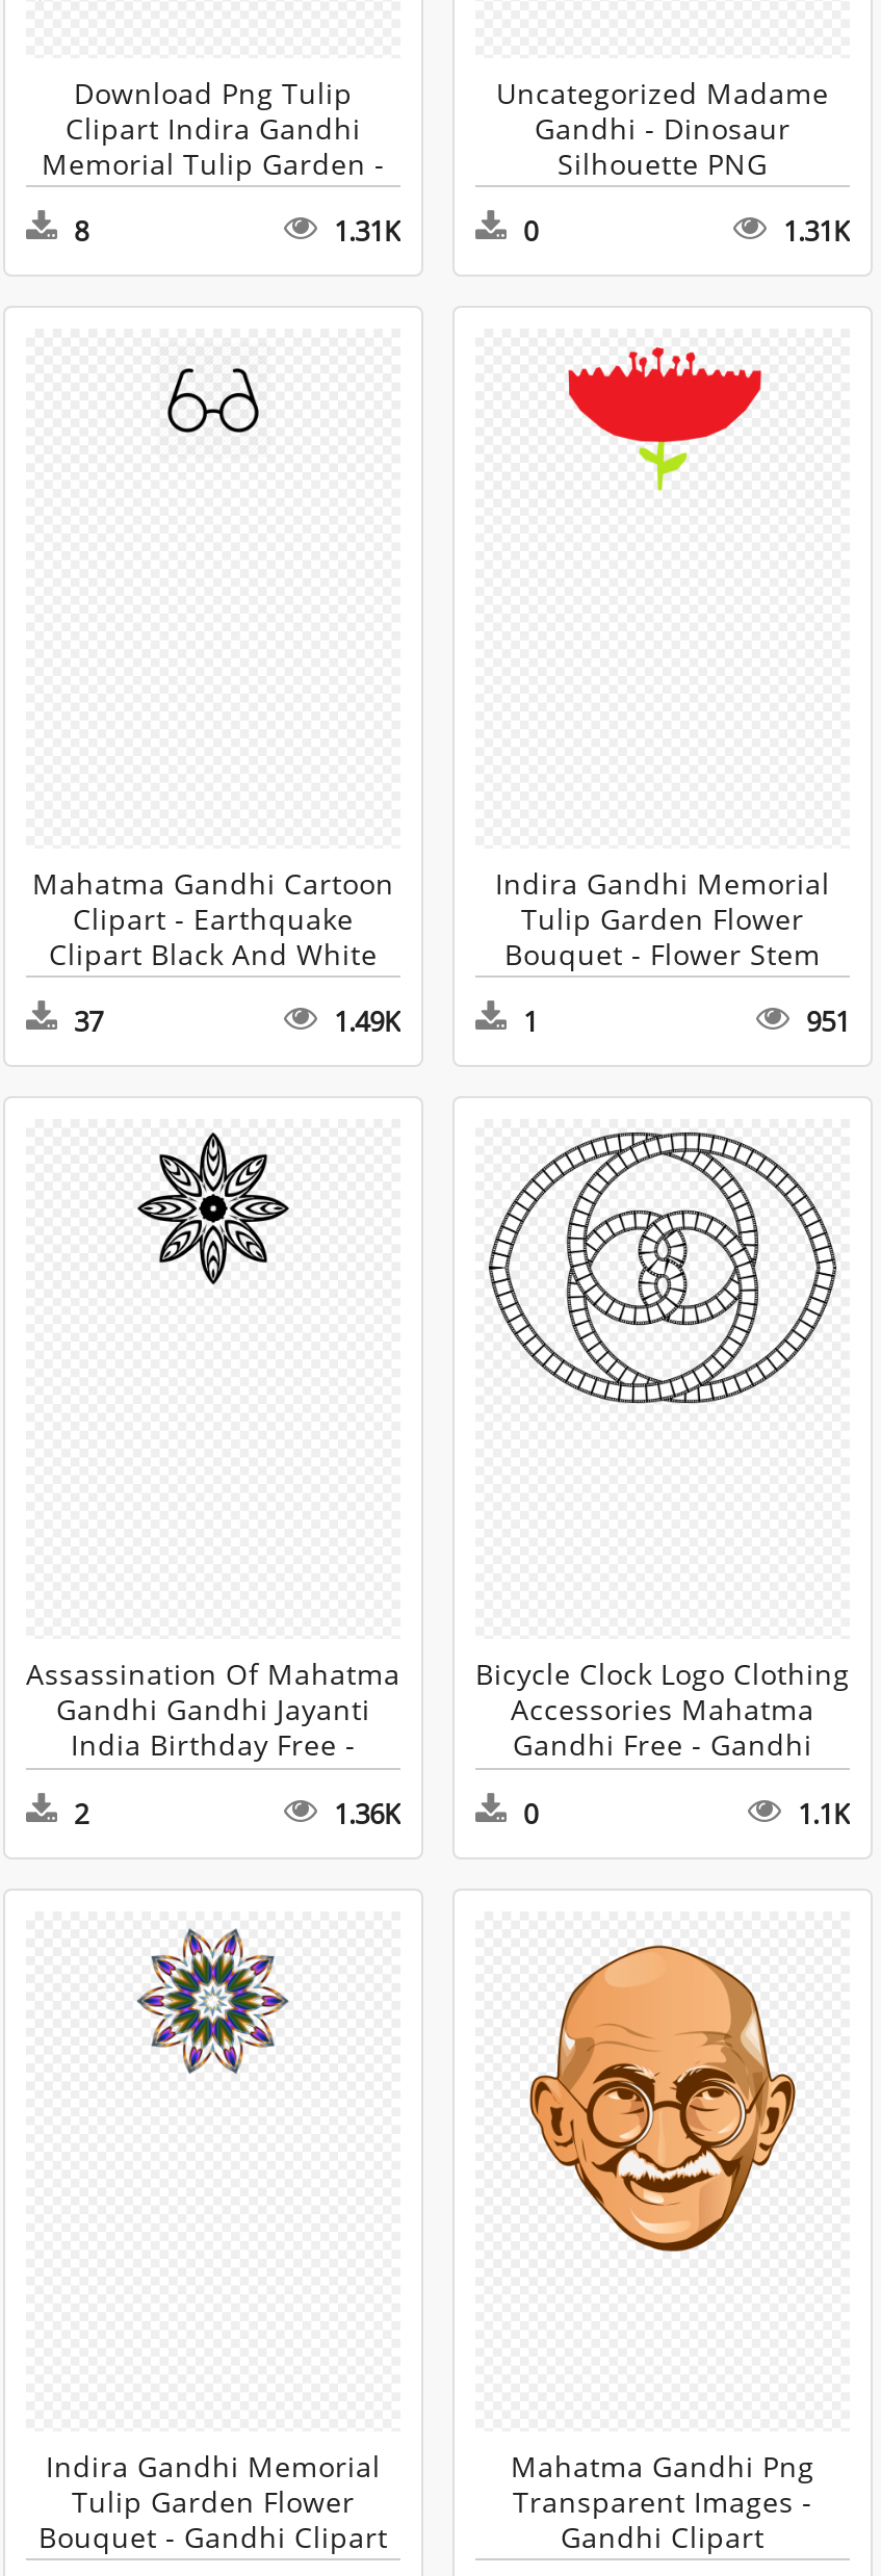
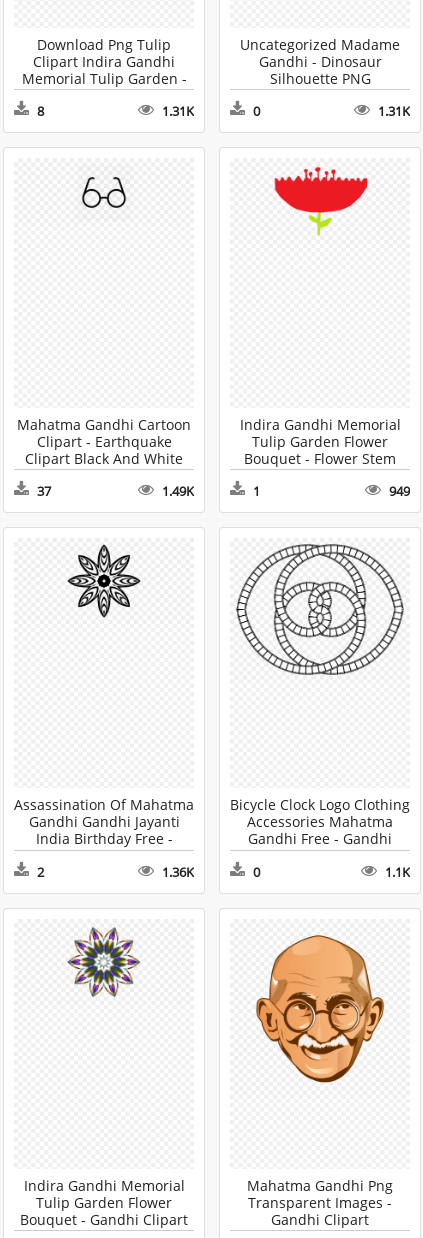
[806,1003,850,1041] 951 -> [389,482,410,500] 949

